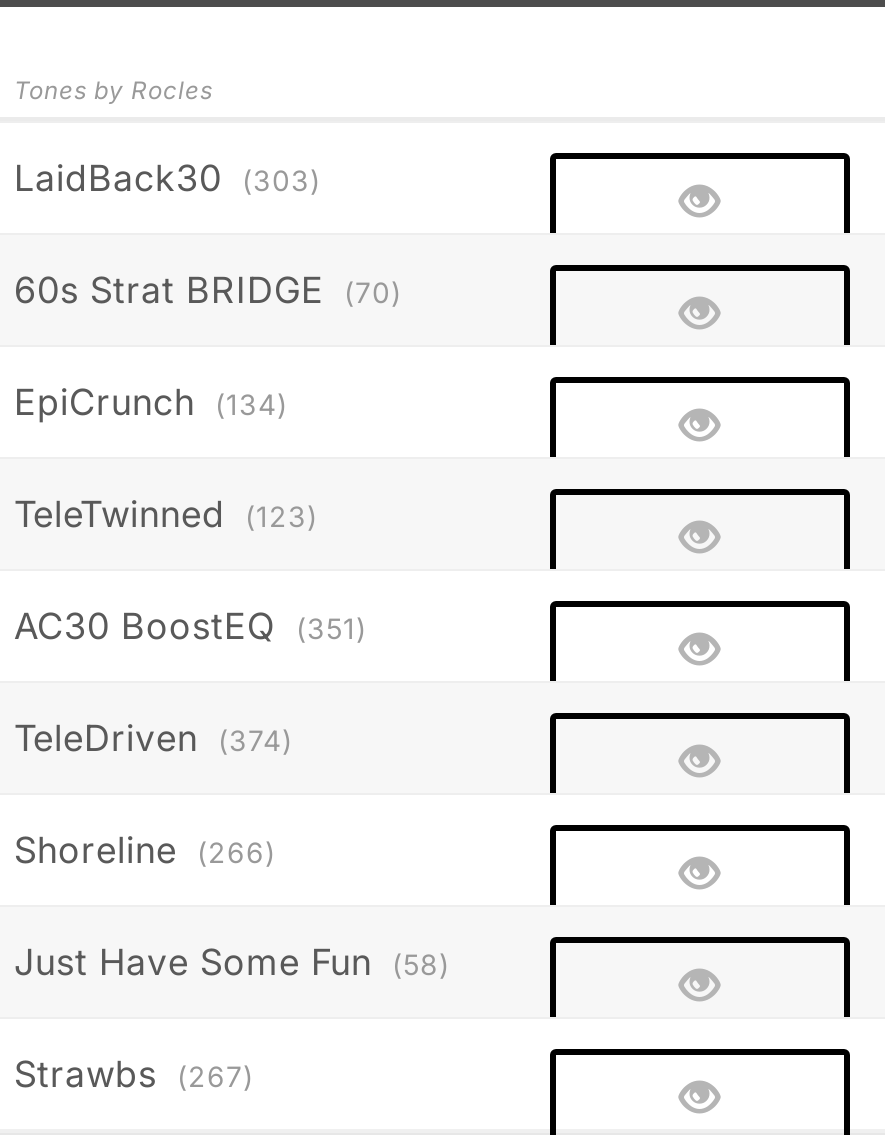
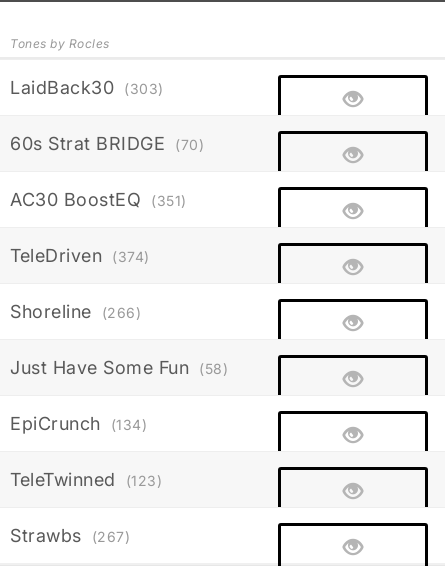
moved [14,381,318,535] -> [10,413,162,490]: EpiCrunch (134) | TeleTwinned (123)
moved [14,605,450,983] -> [10,189,228,378]: AC30 BoostEQ (351) | TeleDriven (374) | Shoreline (266) | Just Have Some Fun (58)

